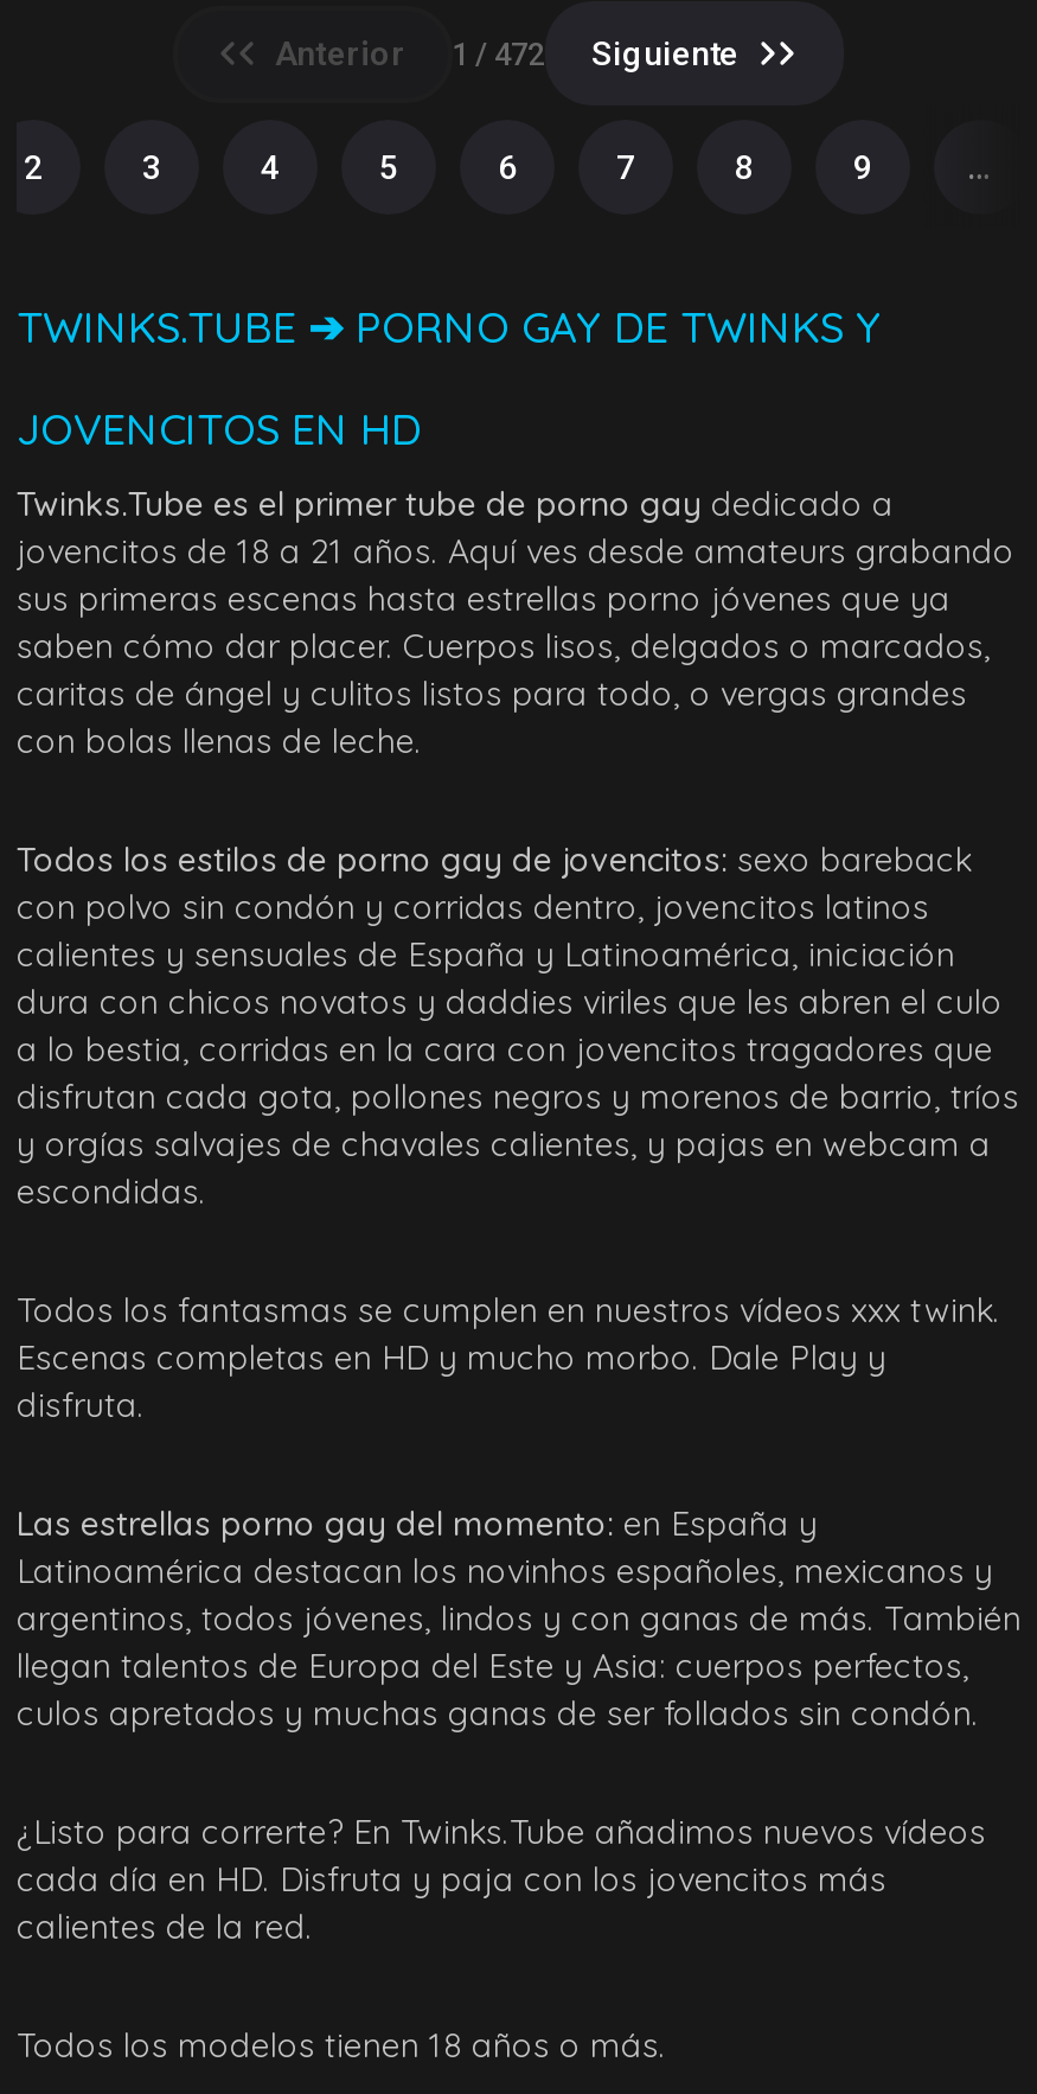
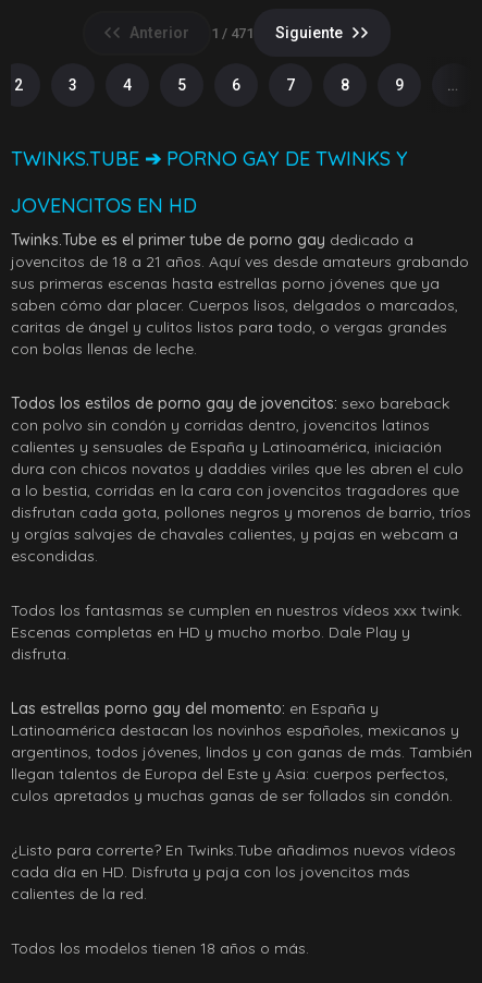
[275,35,738,73] Anterior 1 / 472 Siguiente -> [129,24,342,42] Anterior 1 / 471 Siguiente

